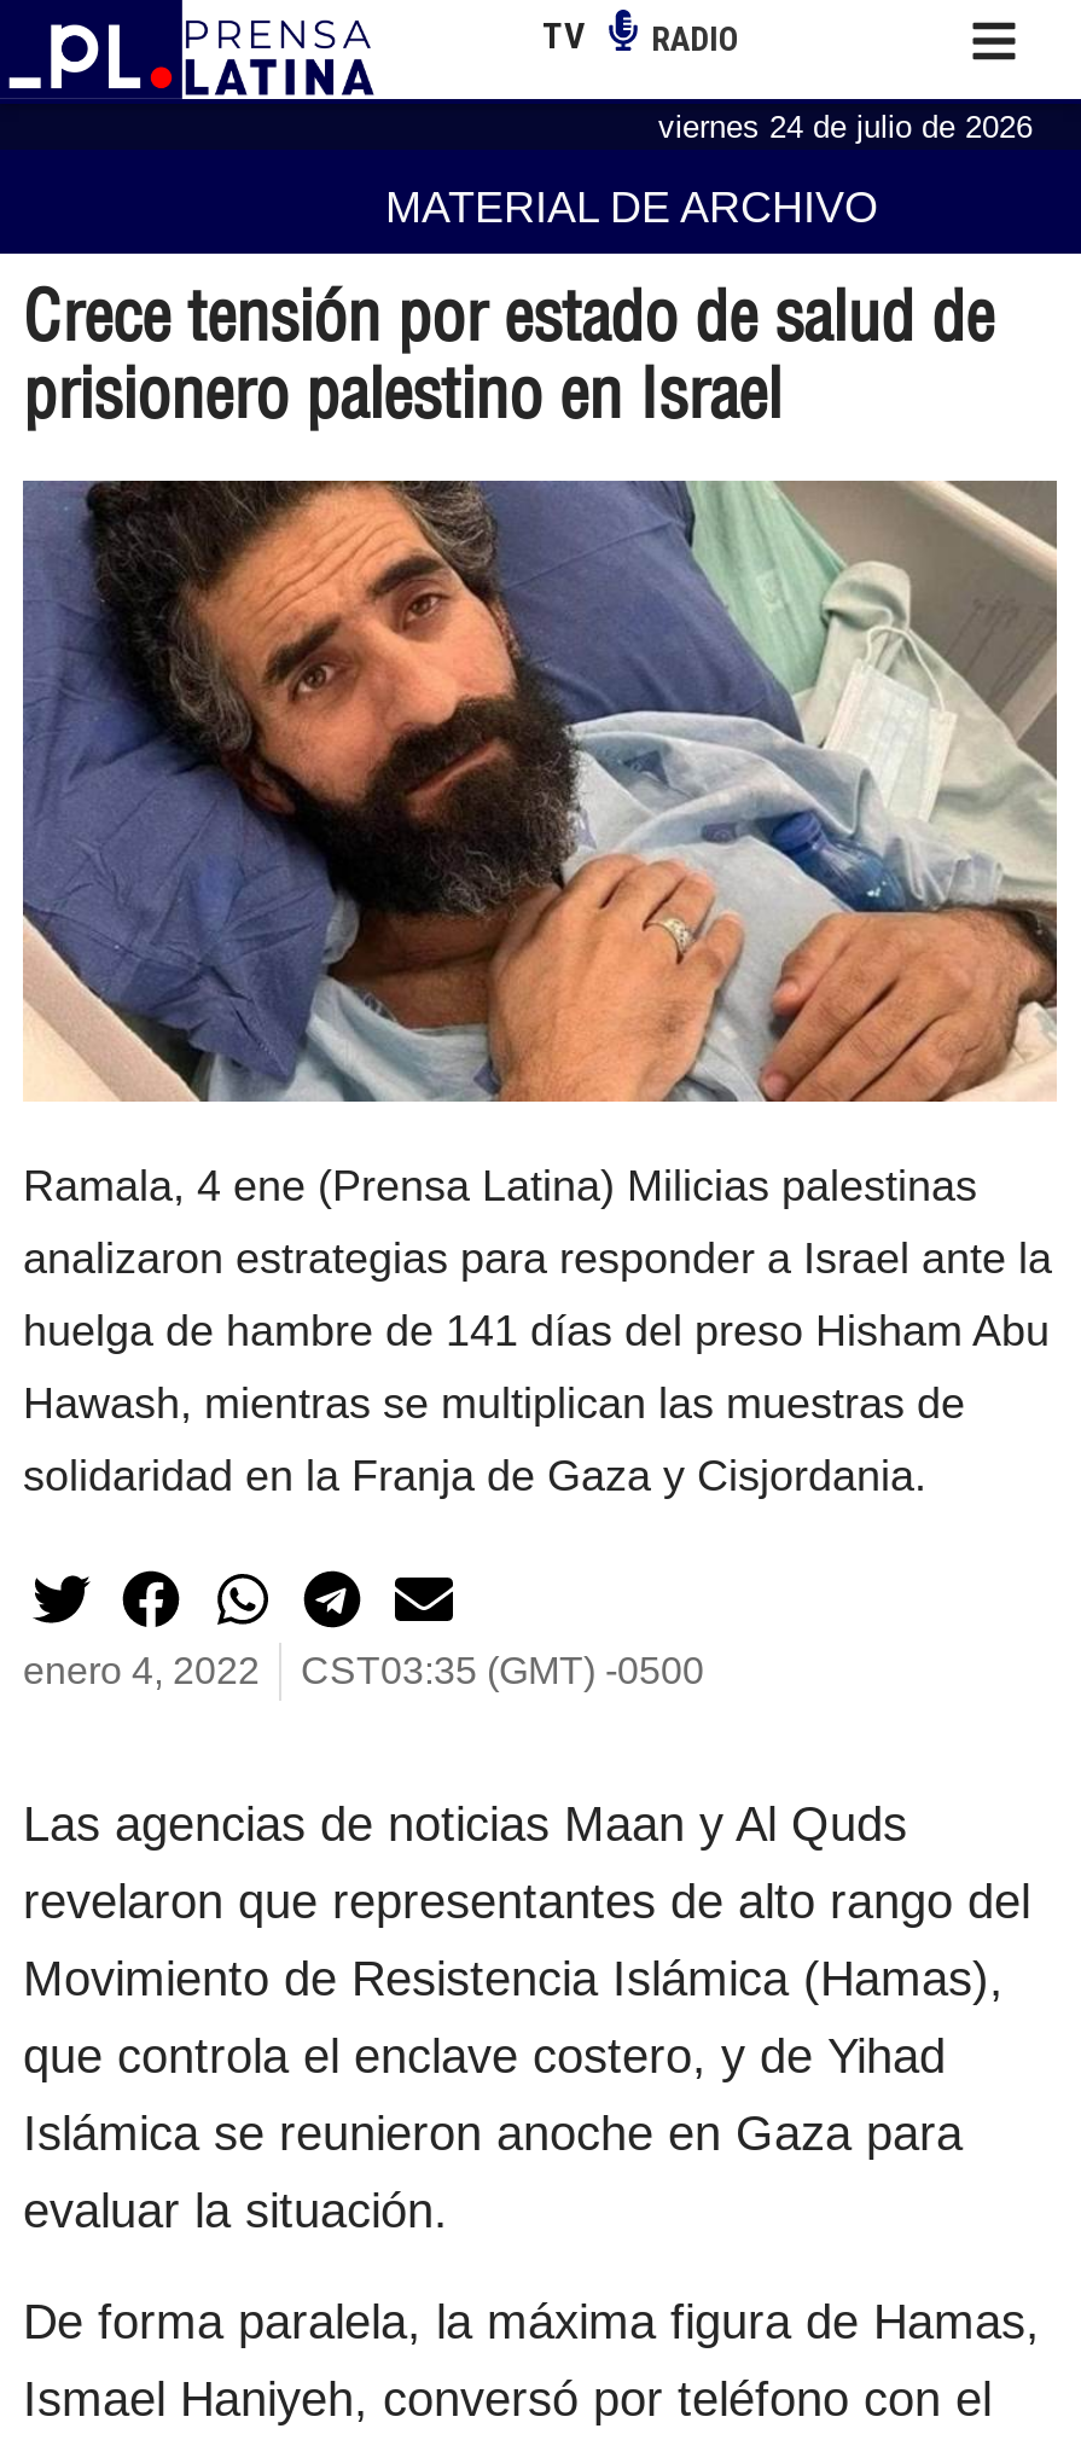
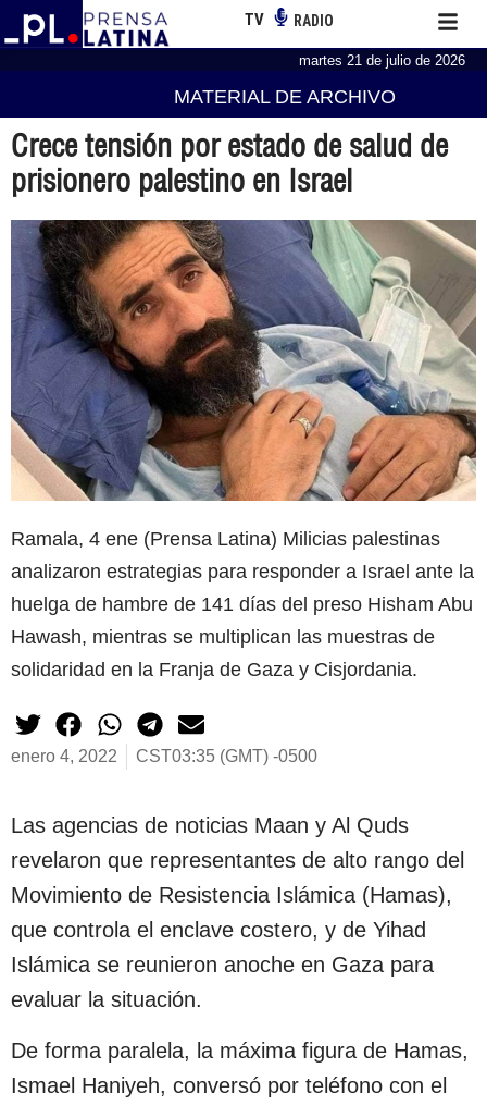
[658,108,1033,144] viernes 24 de julio de 2026 -> [299,52,465,68] martes 21 de julio de 2026

